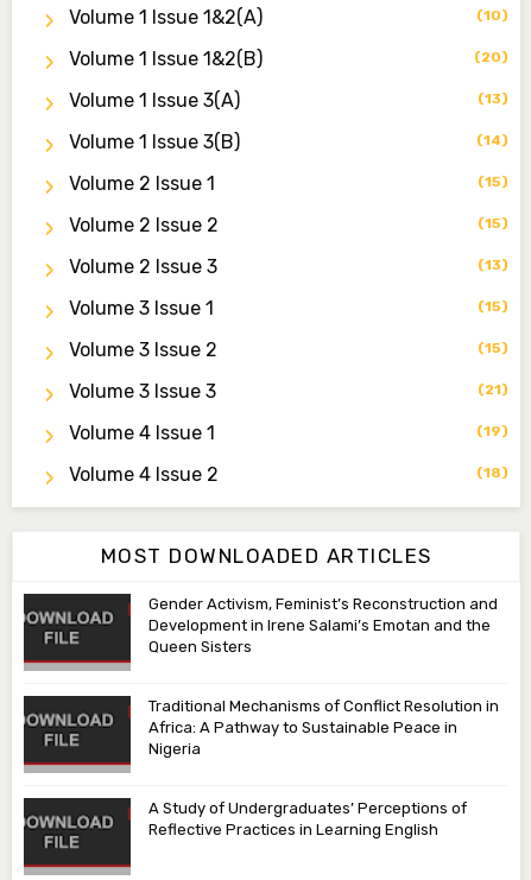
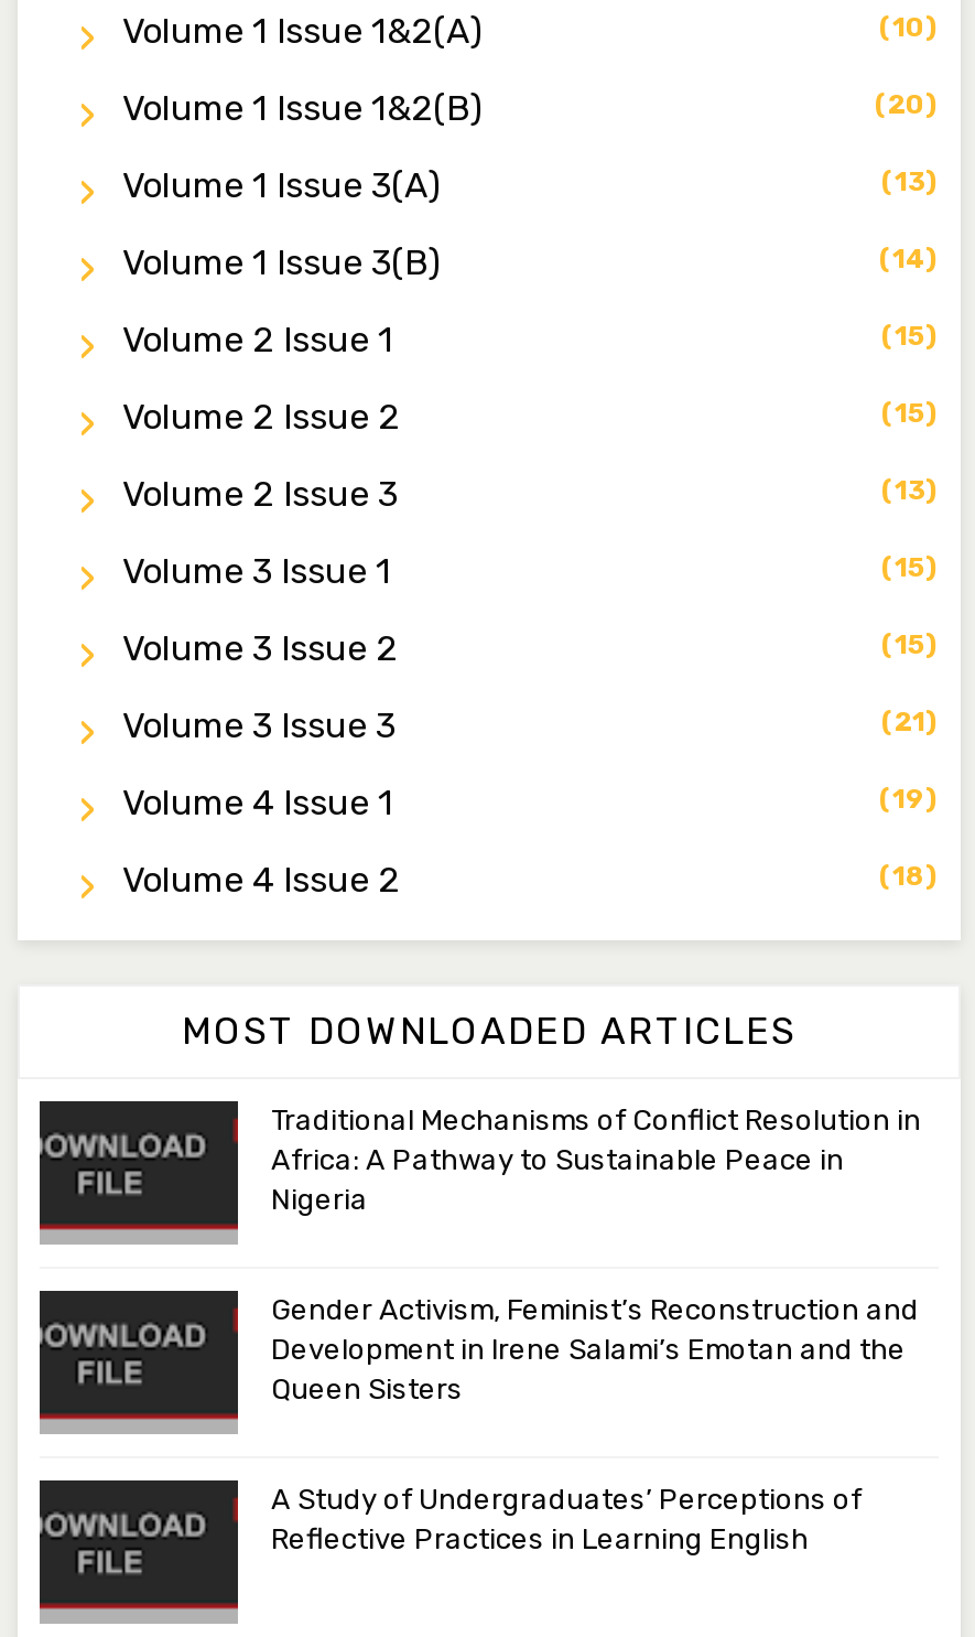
moved [148,595,498,656] -> [271,1293,919,1406]: Gender Activism, Feminist’s Reconstruction and | Development in Irene Salami’s Emotan and the | Queen Sisters
moved [148,697,499,758] -> [271,1103,921,1216]: Traditional Mechanisms of Conflict Resolution in | Africa: A Pathway to Sustainable Peace in | Nigeria

